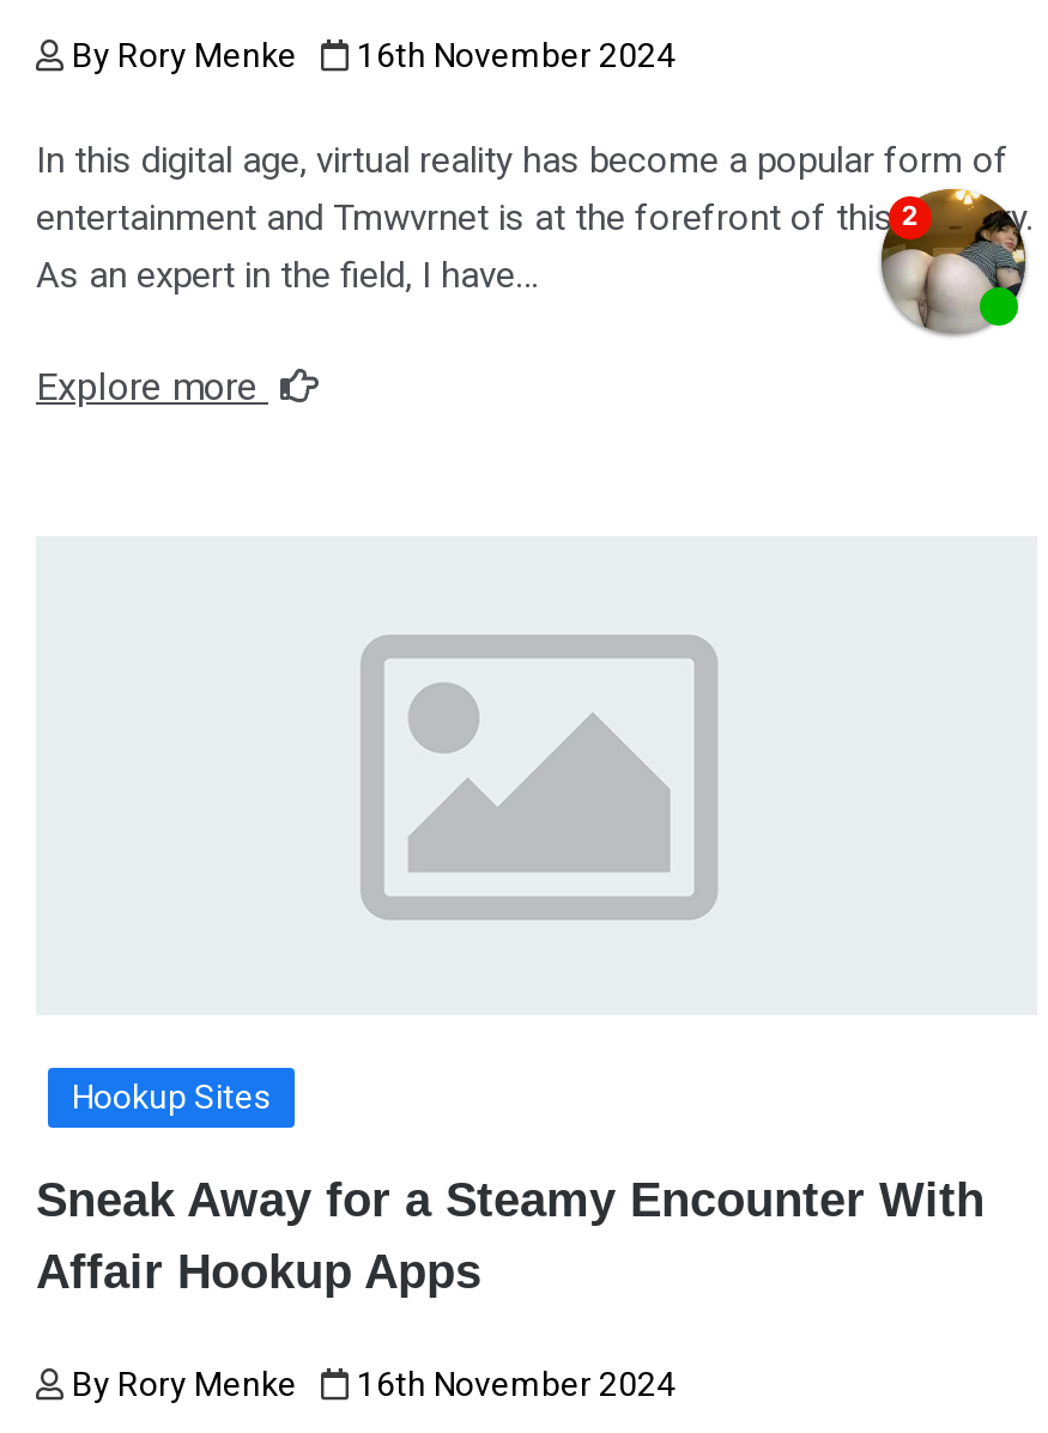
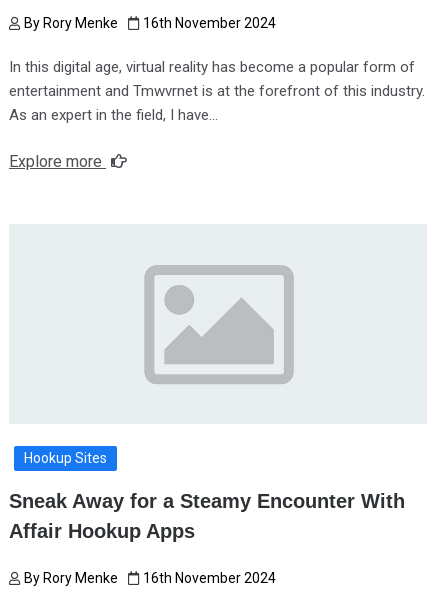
[877,247,1030,338] [image] -> none

